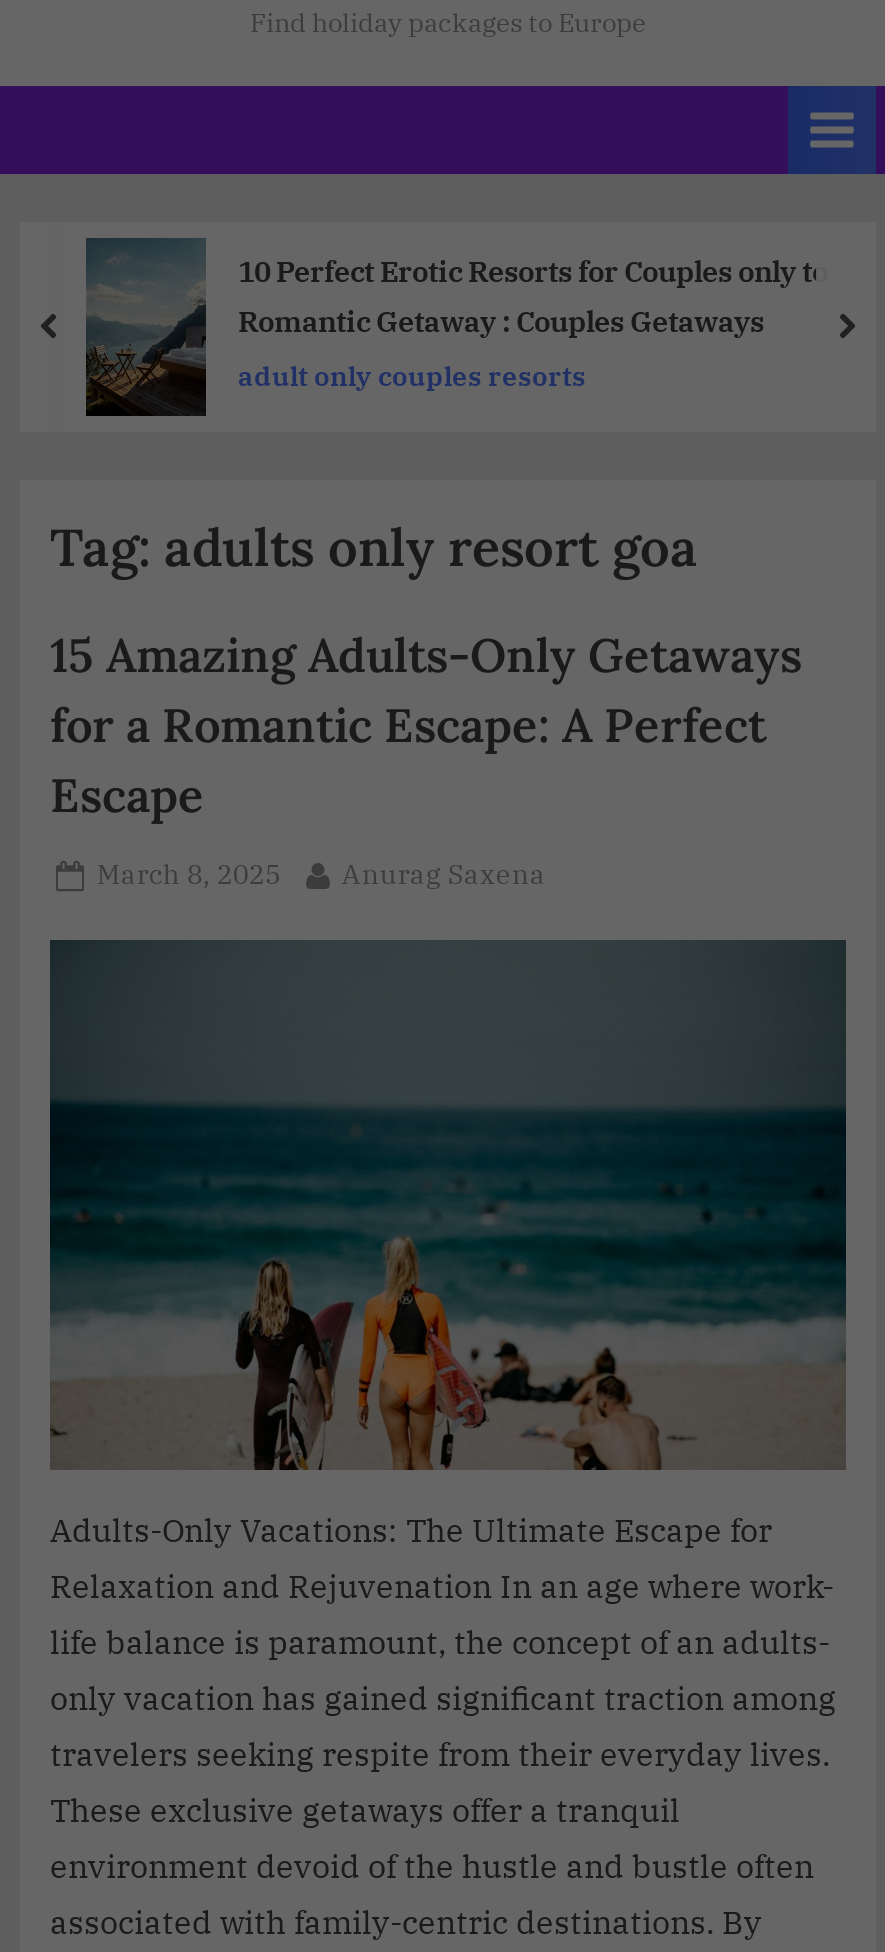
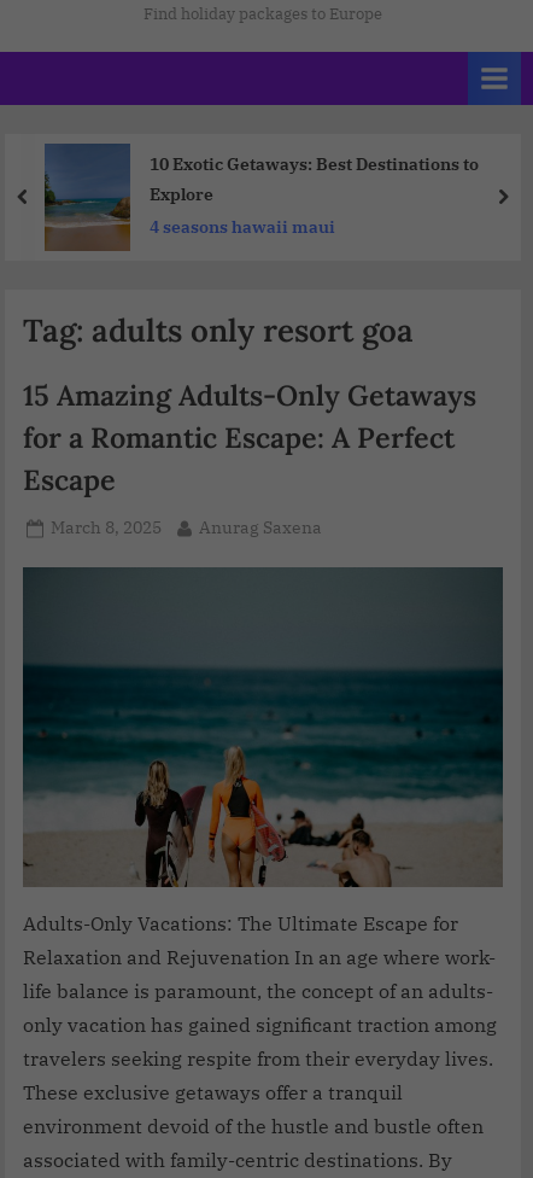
[84,238,828,418] [image] | 10 Perfect Erotic Resorts for Couples only to | Romantic Getaway : Couples Getaways | adult only couples resorts -> [43,142,478,252] [image] | 10 Exotic Getaways: Best Destinations to | Explore | 4 seasons hawaii maui

